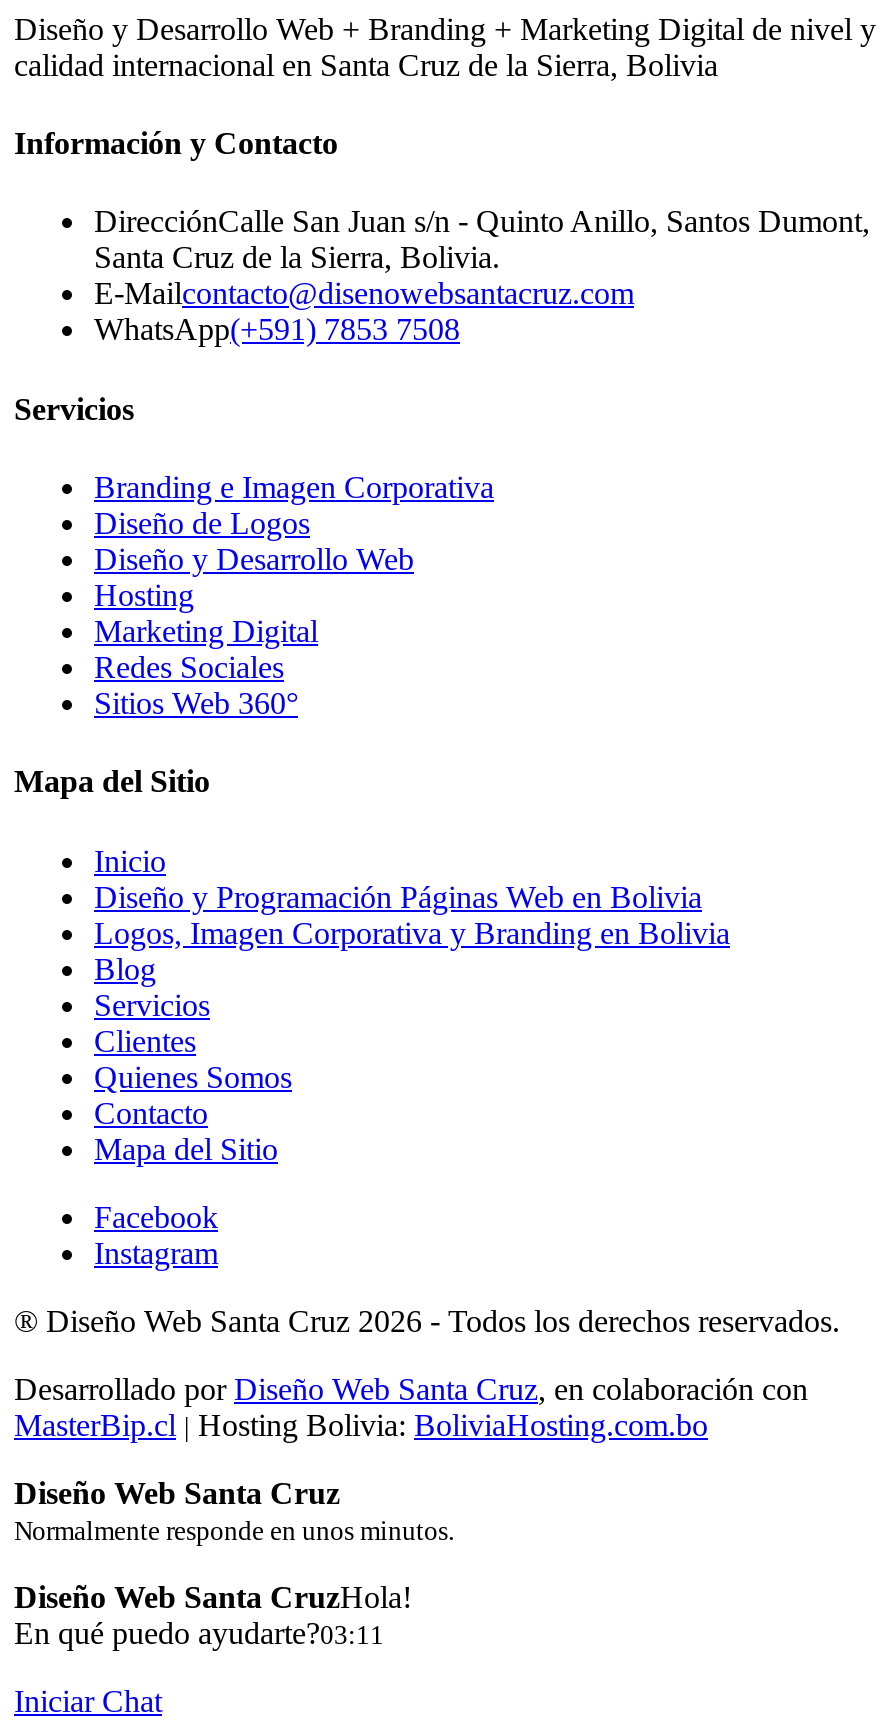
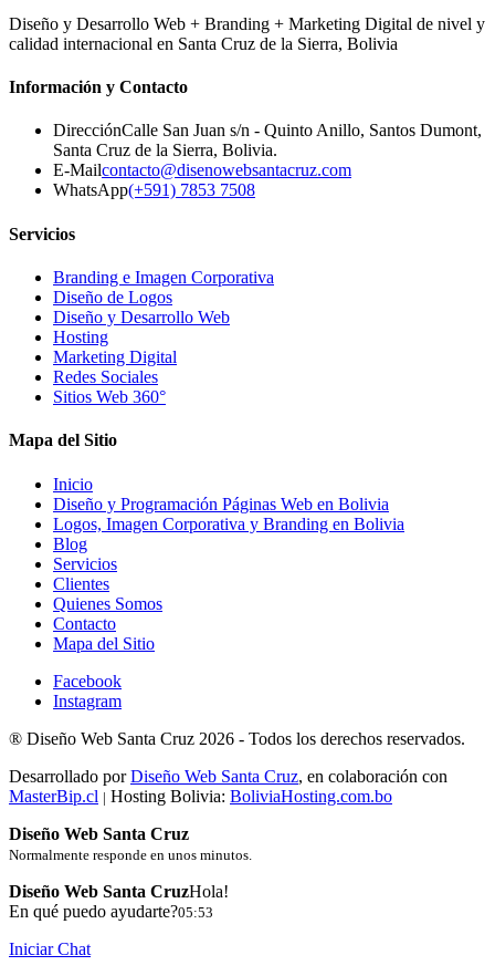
[14,1615,384,1649] En qué puedo ayudarte?03:11 -> [9,901,213,920] En qué puedo ayudarte?05:53

